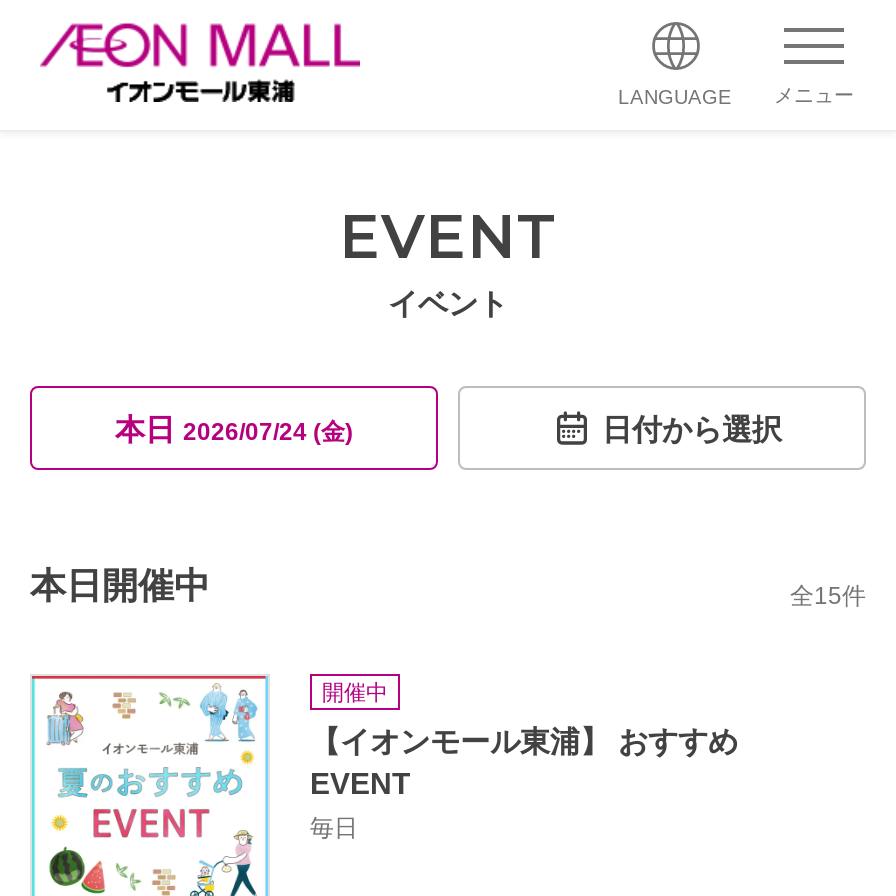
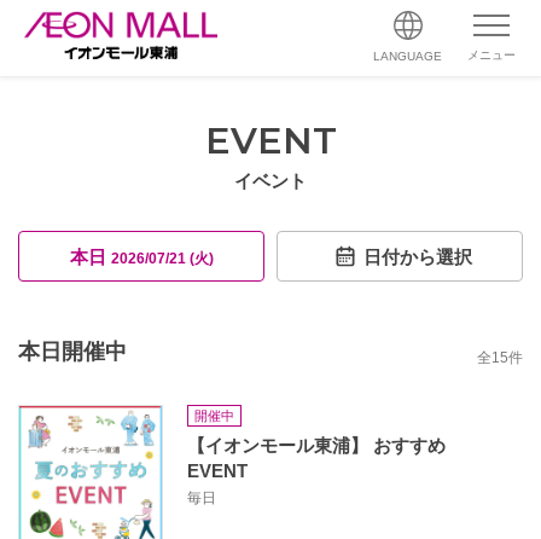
[115,411,353,445] 本日2026/07/24 (金) -> [69,246,213,266] 本日2026/07/21 (火)

